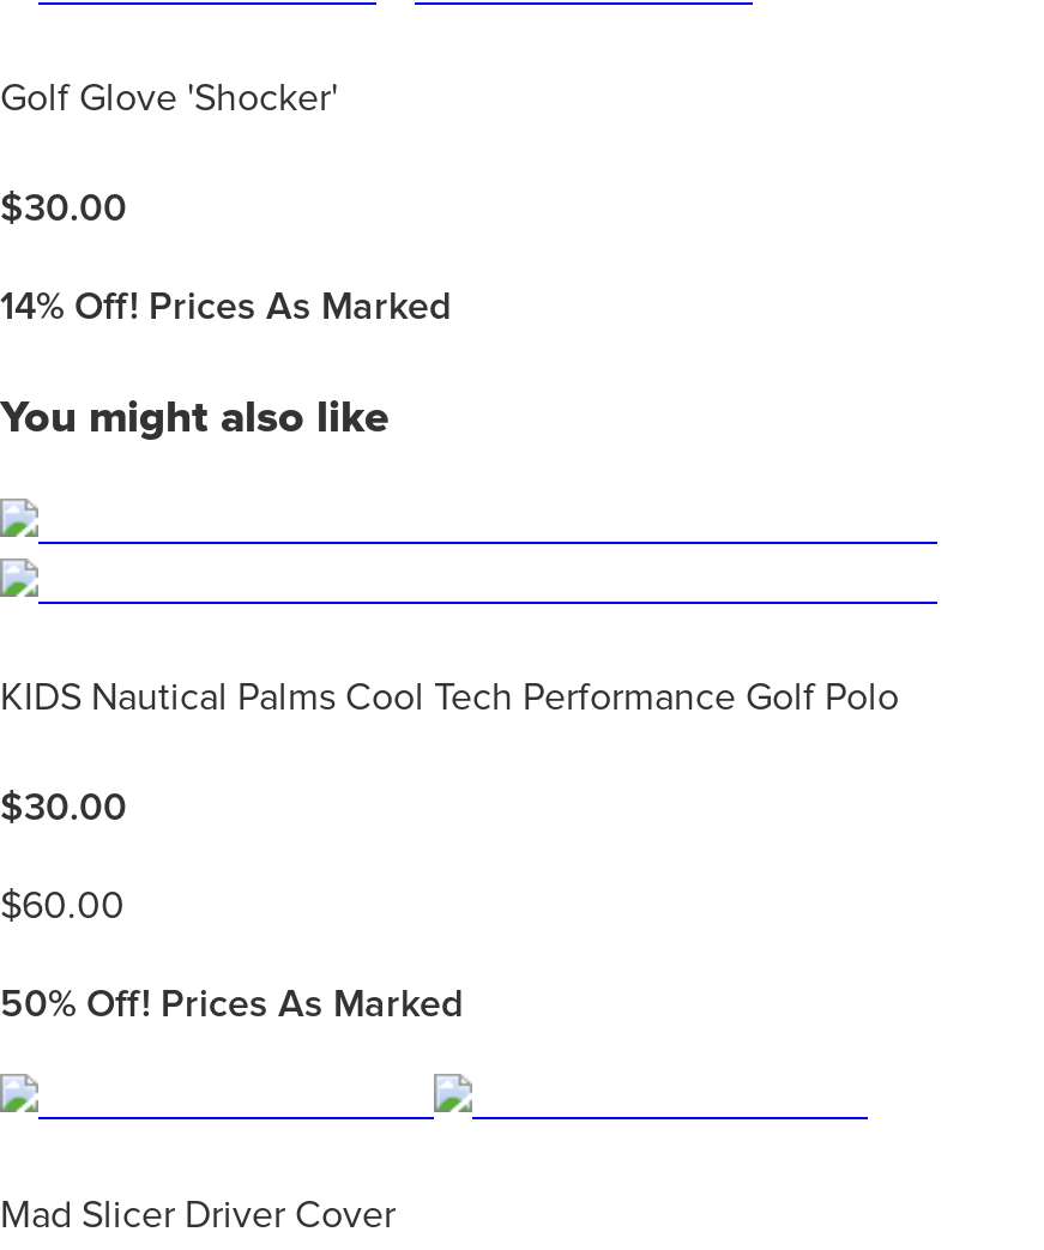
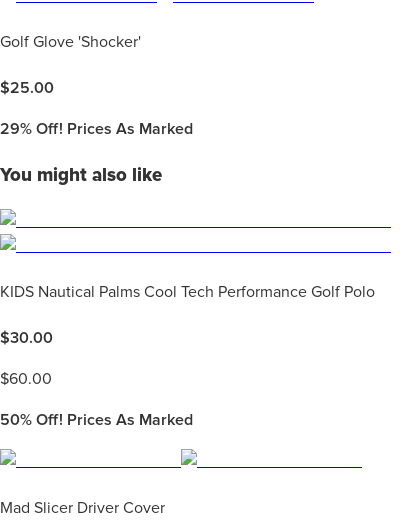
[0,185,127,233] $30.00 -> [0,78,54,98] $25.00
[0,284,451,331] 14% Off! Prices As Marked -> [0,119,193,139] 29% Off! Prices As Marked

